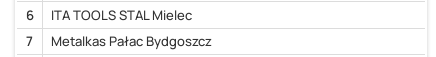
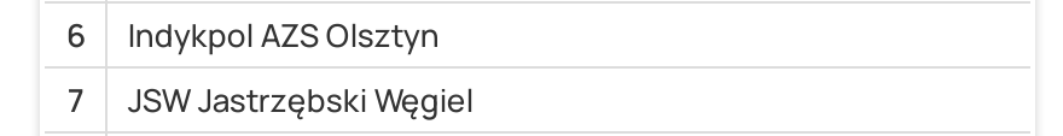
[51,6,192,24] ITA TOOLS STAL Mielec -> [128,14,439,57] Indykpol AZS Olsztyn
[51,32,212,50] Metalkas Pałac Bydgoszcz -> [128,78,473,121] JSW Jastrzębski Węgiel

